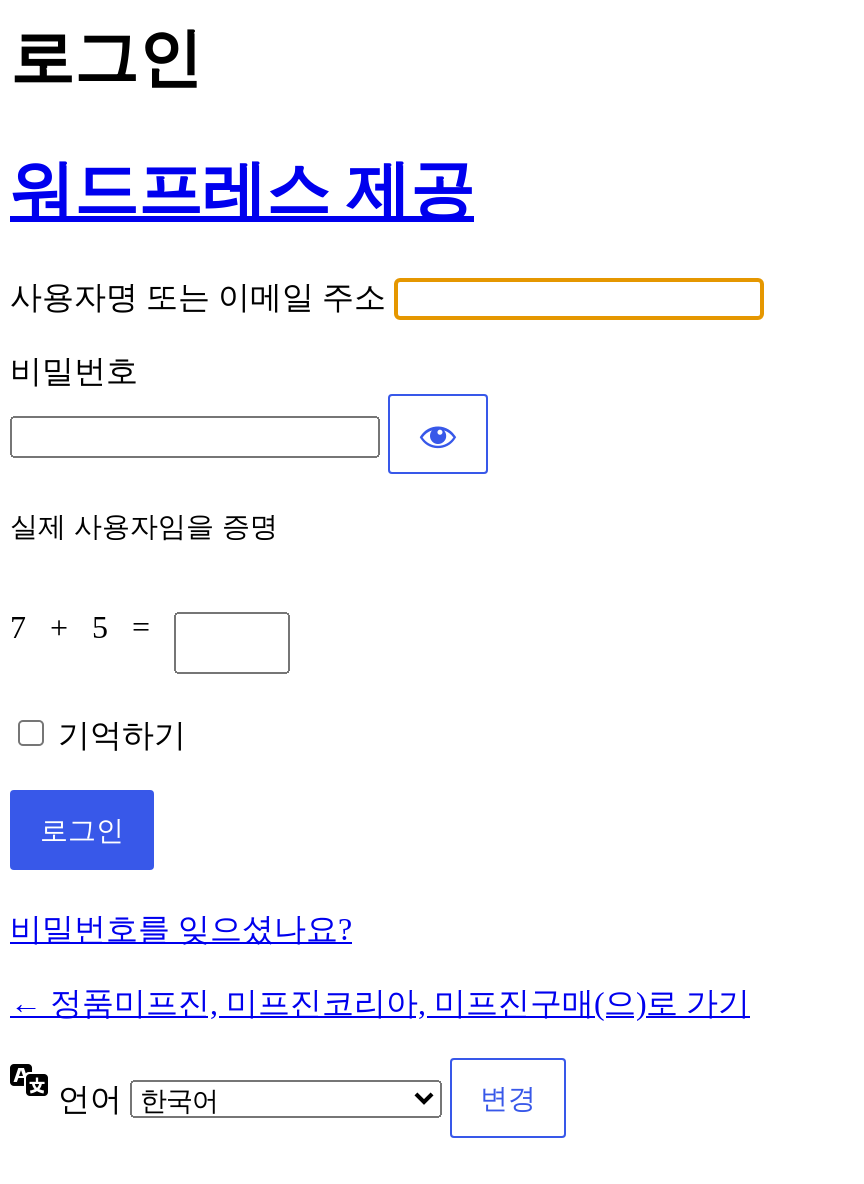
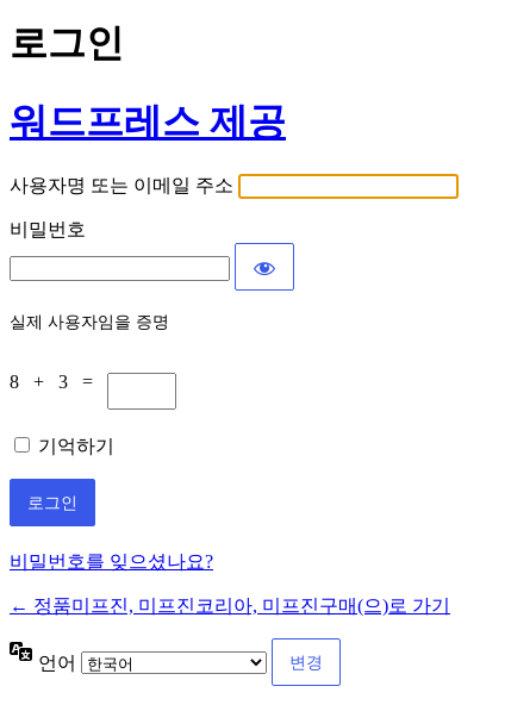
[10,611,174,645] 7 + 5 = -> [10,372,107,392] 8 + 3 =

